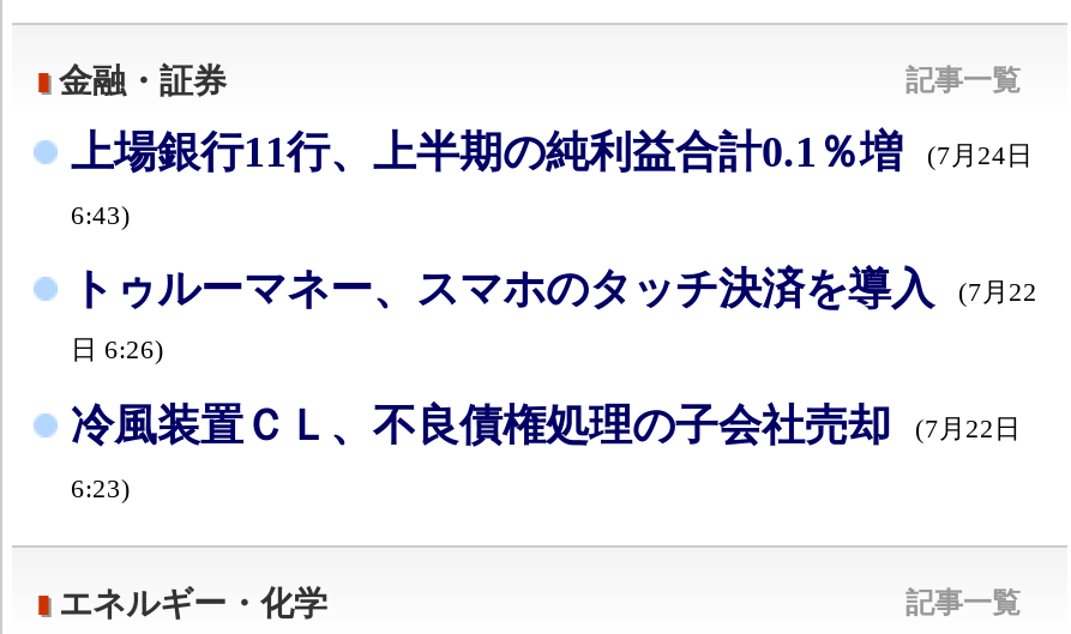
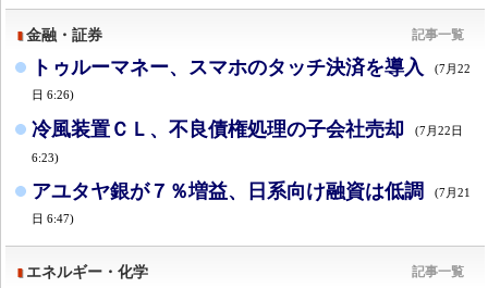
[71,128,1033,228] 上場銀行11行、上半期の純利益合計0.1％増 | (7月24日 | 6:43) -> none
moved [71,264,1037,501] -> [32,56,471,164]: トゥルーマネー、スマホのタッチ決済を導入 | (7月22 | 日 6:26) | 冷風装置ＣＬ、不良債権処理の子会社売却 | (7月22日 | 6:23)
none -> [32,180,471,225] アユタヤ銀が７％増益、日系向け融資は低調 | (7月21 | 日 6:47)

